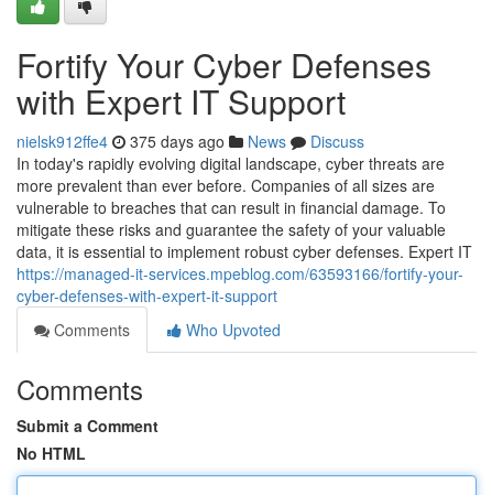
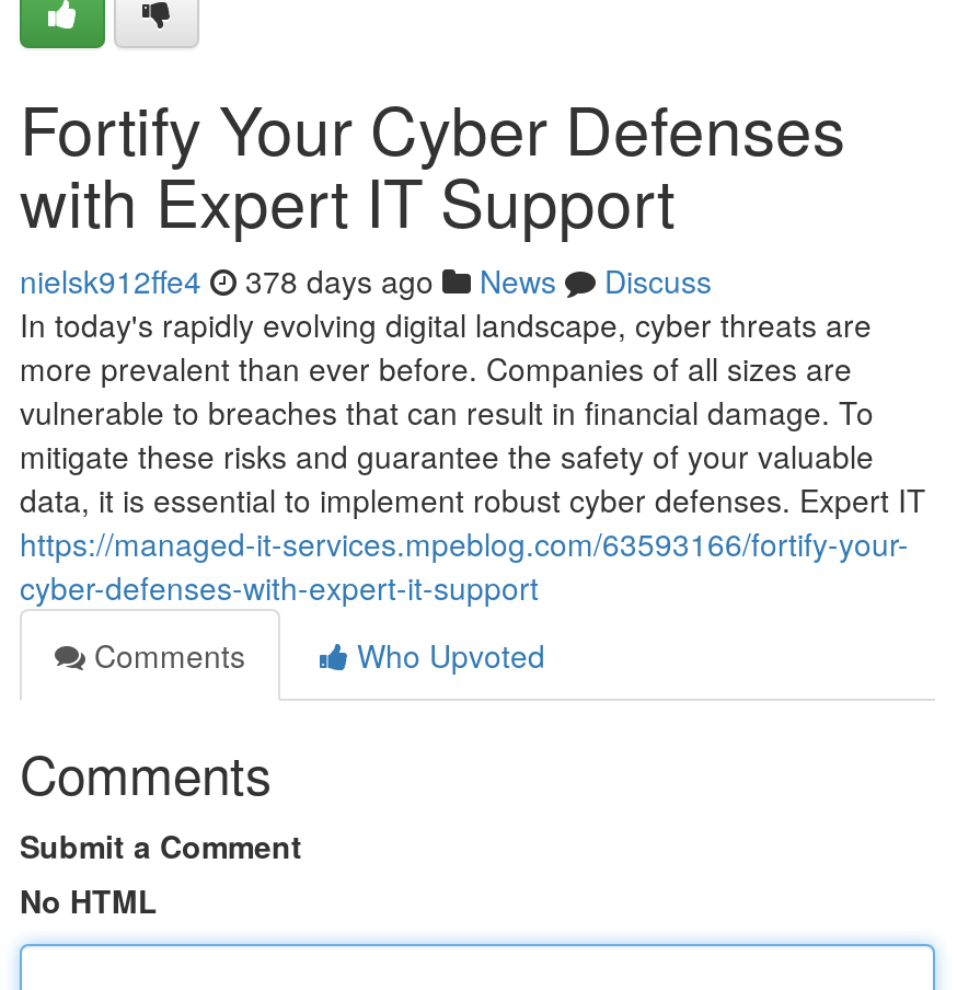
[17,130,364,152] nielsk912ffe4 375 days ago News Discuss -> [20,258,712,302] nielsk912ffe4 378 days ago News Discuss

